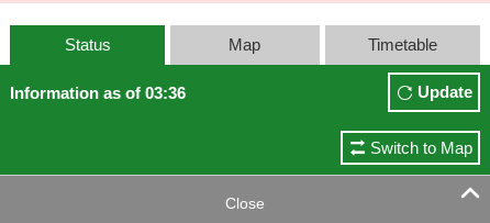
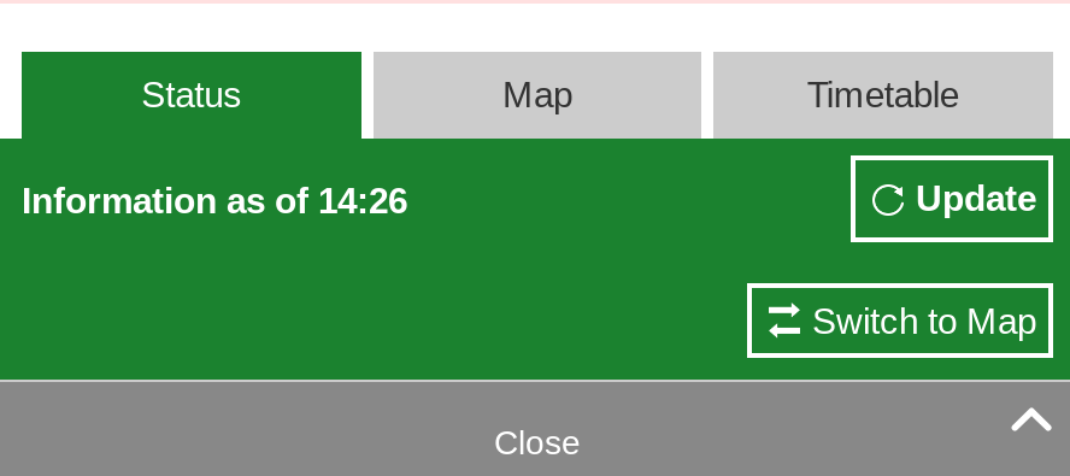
[10,83,186,102] Information as of 03:36 -> [22,180,407,221] Information as of 14:26

